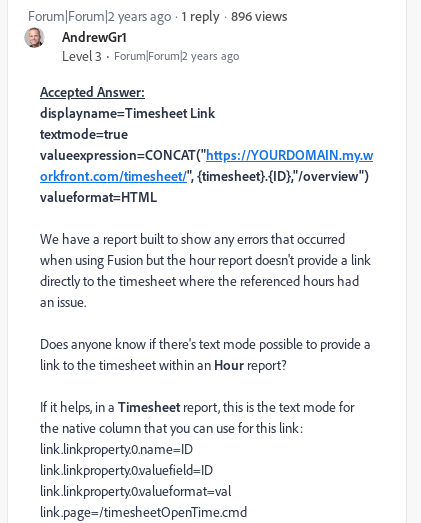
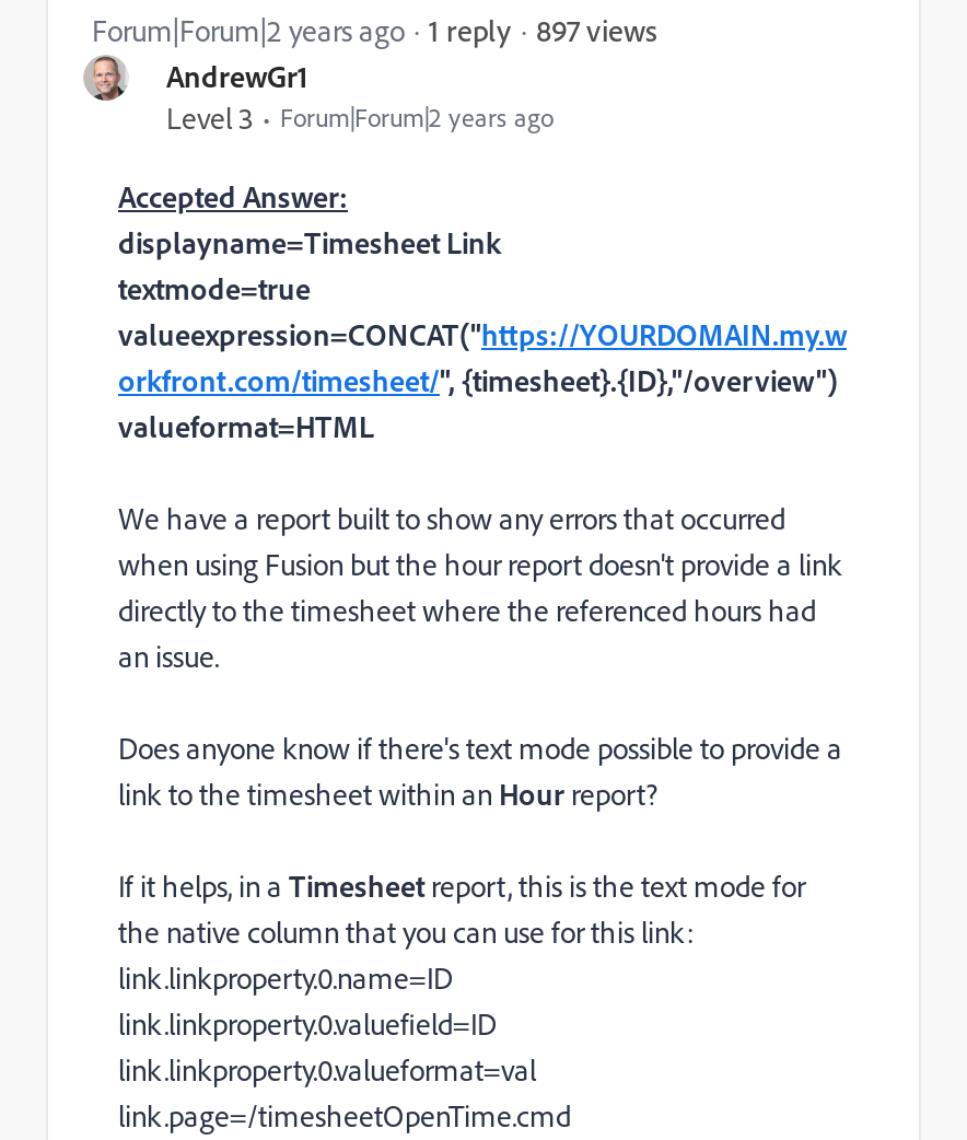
[231,6,287,23] 896 views -> [536,10,656,47] 897 views

